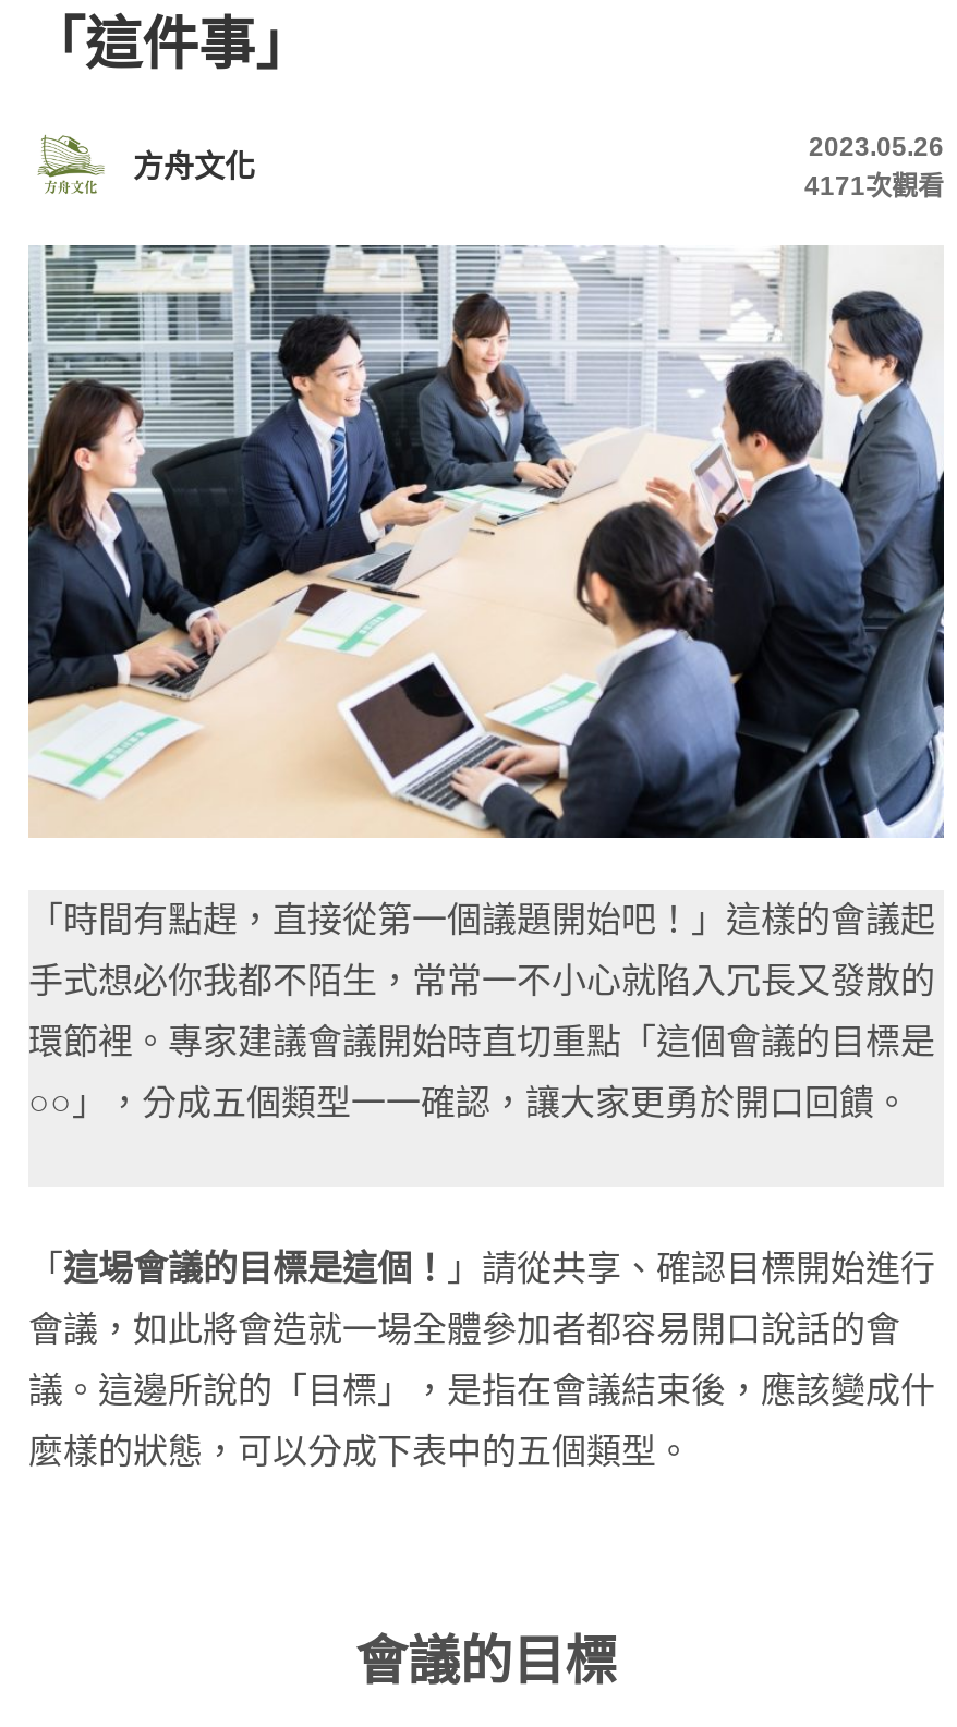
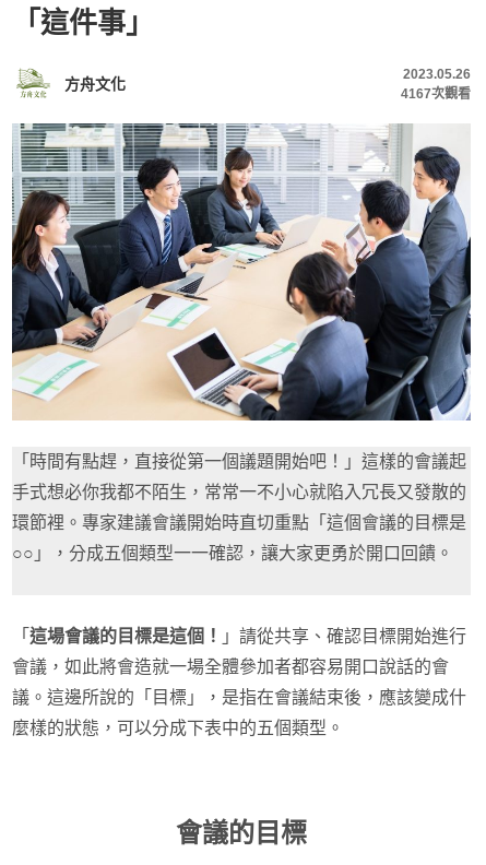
[804,171,944,202] 4171次觀看 -> [401,86,471,102] 4167次觀看

